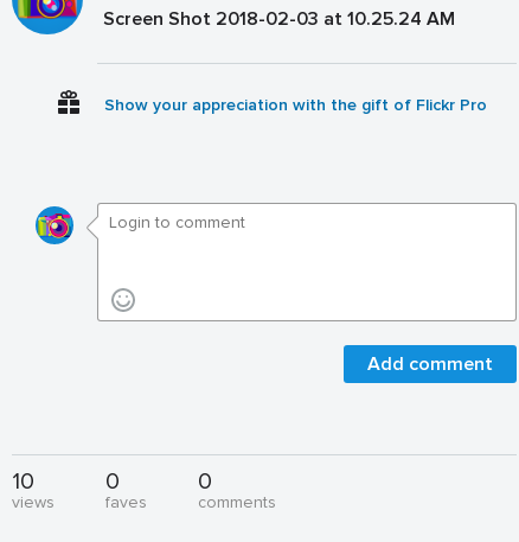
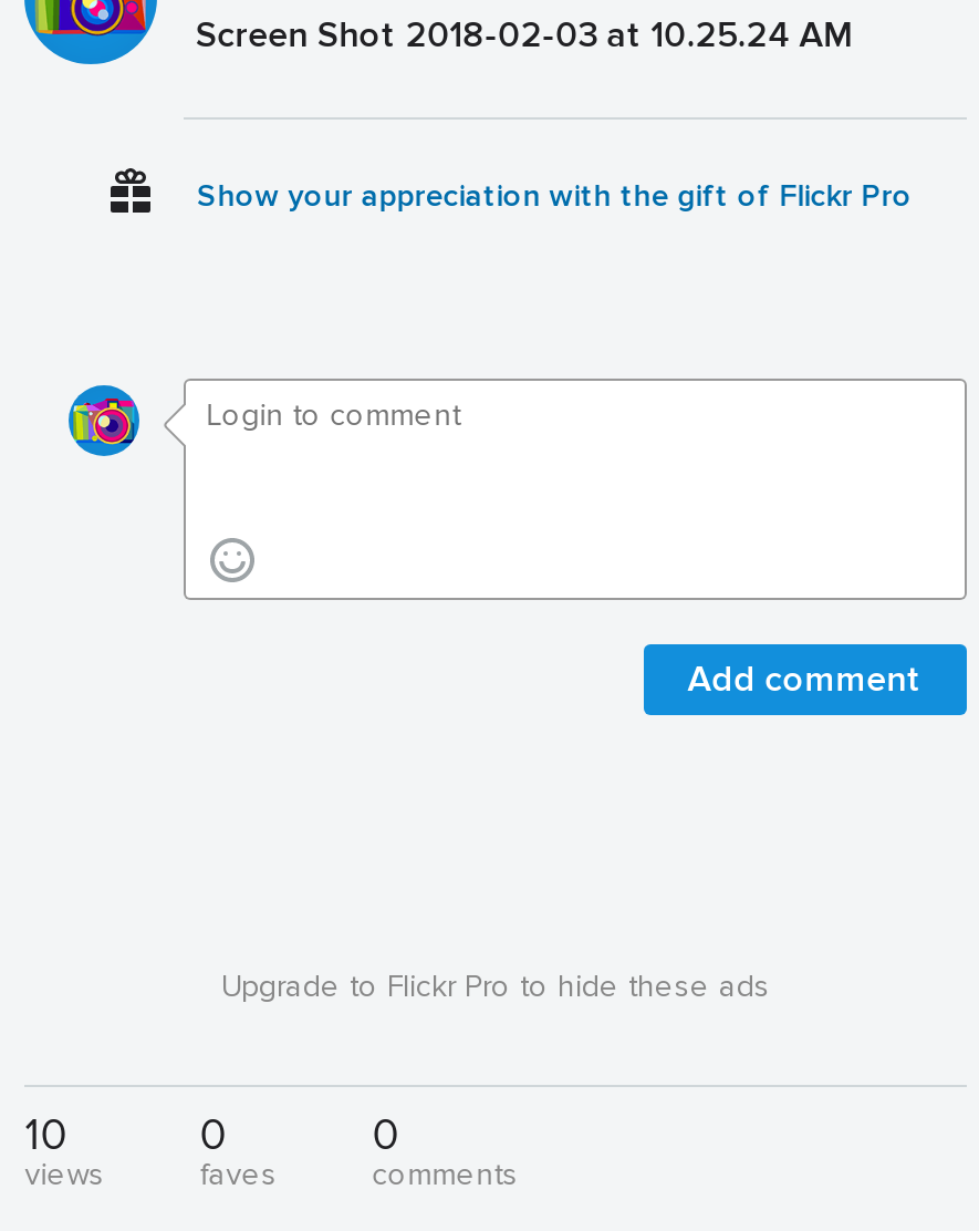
none -> [221,968,770,1005] Upgrade to Flickr Pro to hide these ads

